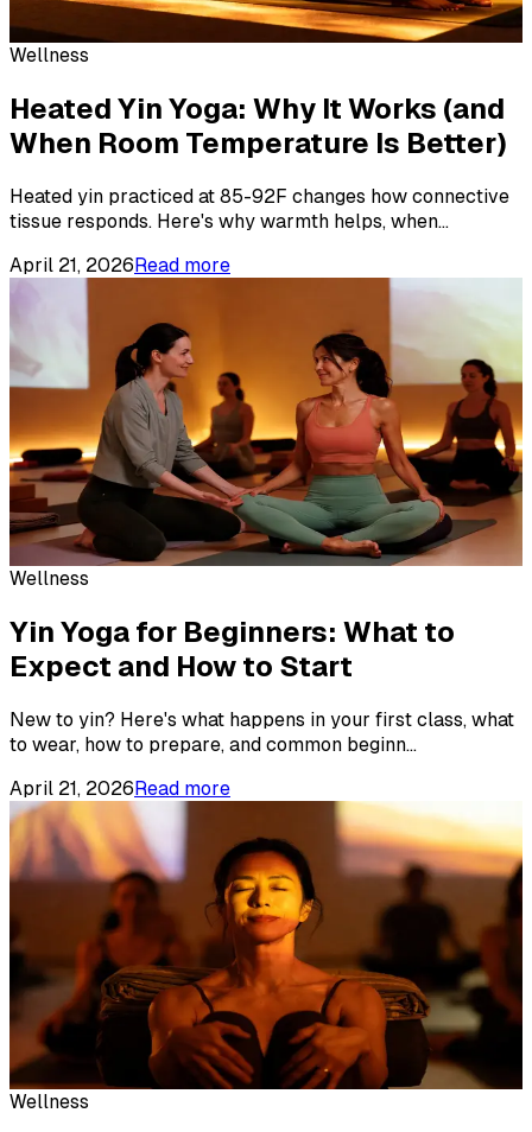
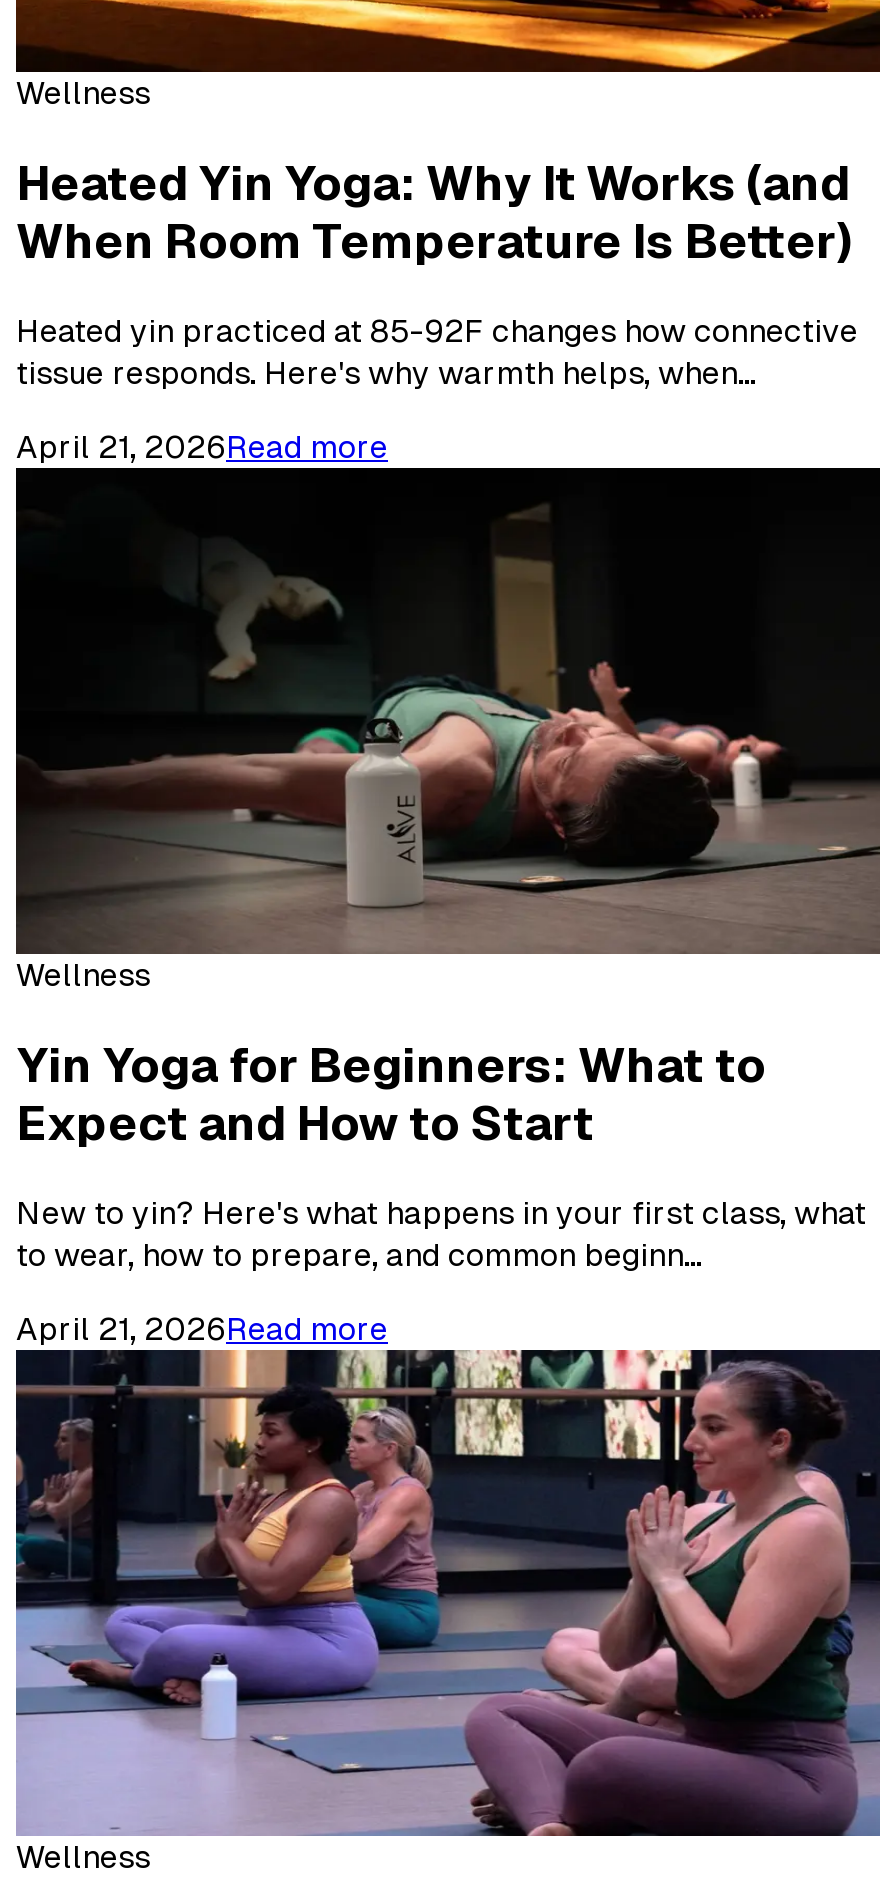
[8,276,524,566] [image] -> [14,466,882,954] [image]
[8,800,524,1090] [image] -> [14,1348,882,1838] [image]

